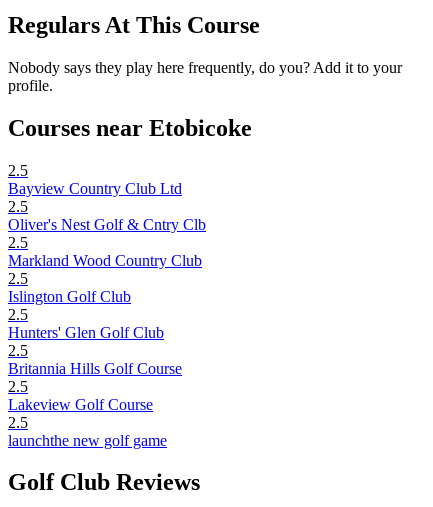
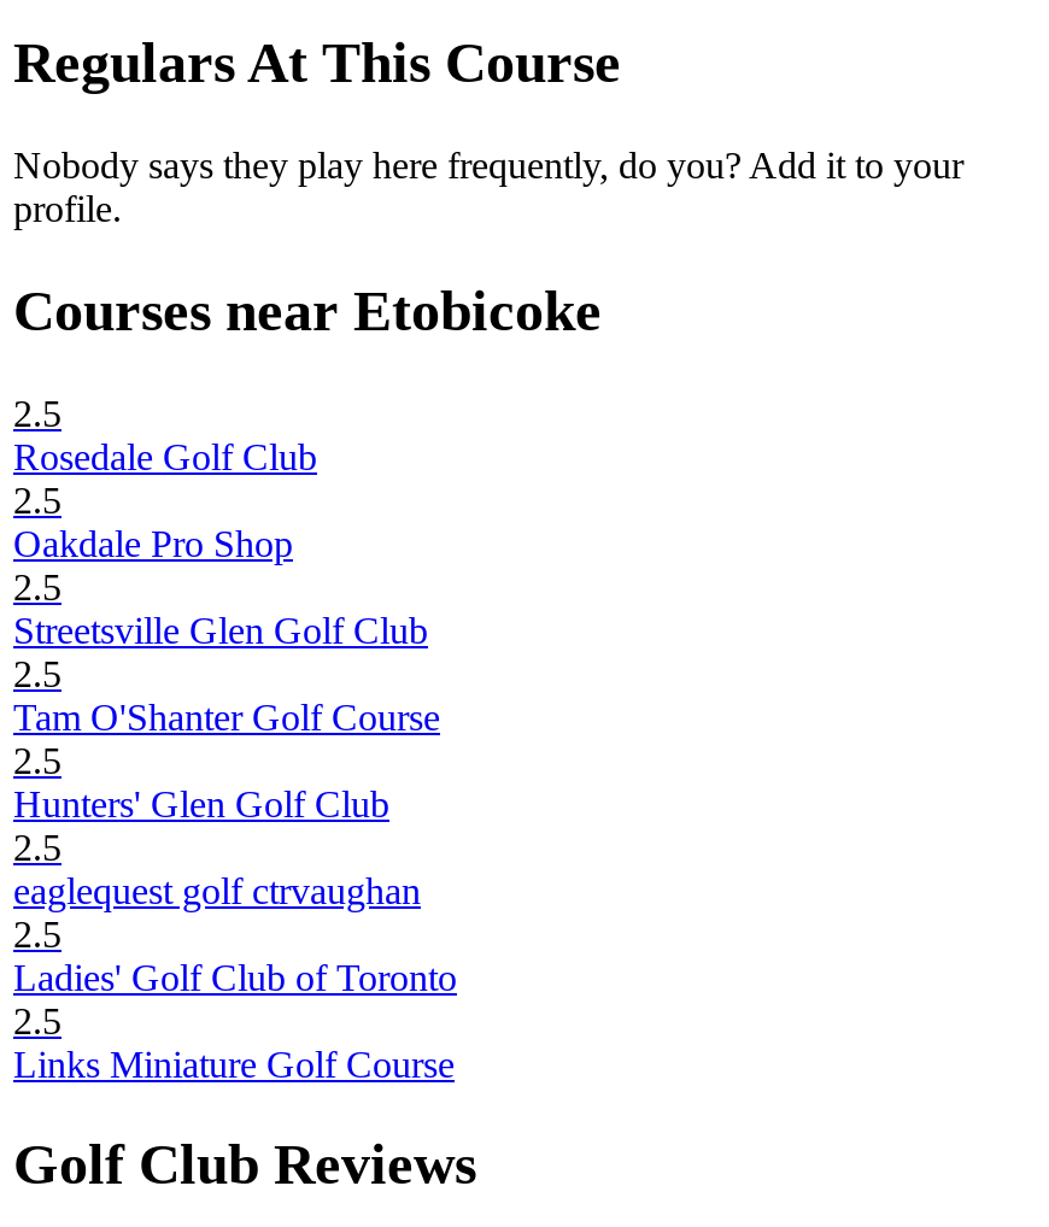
[8,180,182,197] Bayview Country Club Ltd -> [13,435,317,476] Rosedale Golf Club
[8,216,206,233] Oliver's Nest Golf & Cntry Clb -> [13,522,293,563] Oakdale Pro Shop
[8,252,202,269] Markland Wood Country Club -> [13,609,428,650] Streetsville Glen Golf Club
[8,288,131,305] Islington Golf Club -> [13,696,440,737] Tam O'Shanter Golf Course
[8,360,182,377] Britannia Hills Golf Course -> [13,869,421,910] eaglequest golf ctrvaughan
[8,396,153,413] Lakeview Golf Course -> [13,956,457,997] Ladies' Golf Club of Toronto
[8,432,167,449] launchthe new golf game -> [13,1043,455,1084] Links Miniature Golf Course

